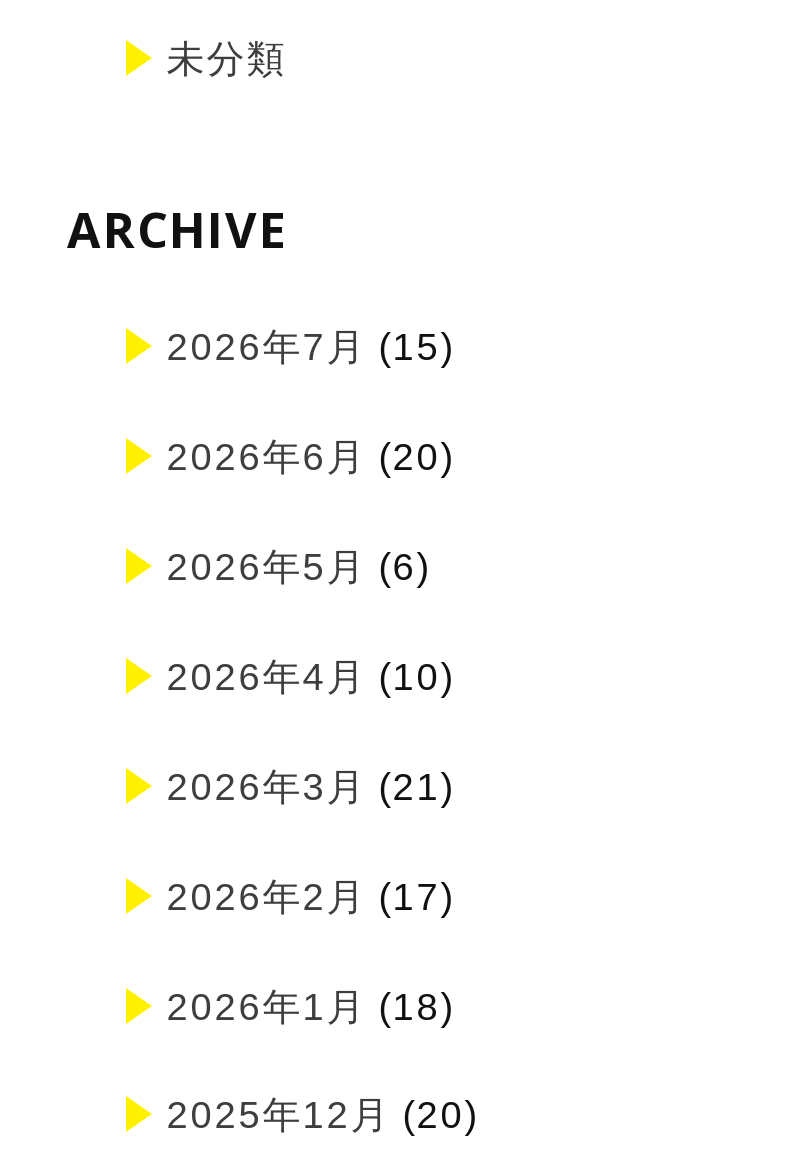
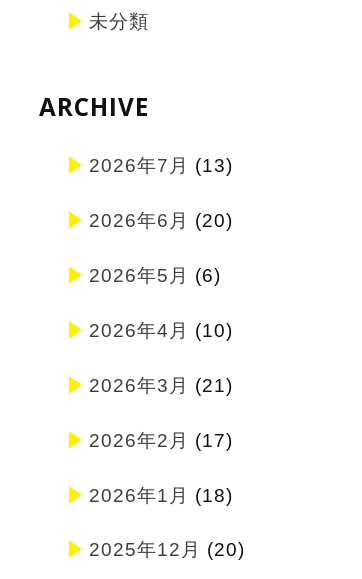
[166,326,454,368] 2026年7月(15) -> [89,155,233,176] 2026年7月(13)

